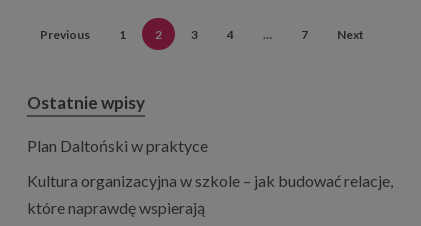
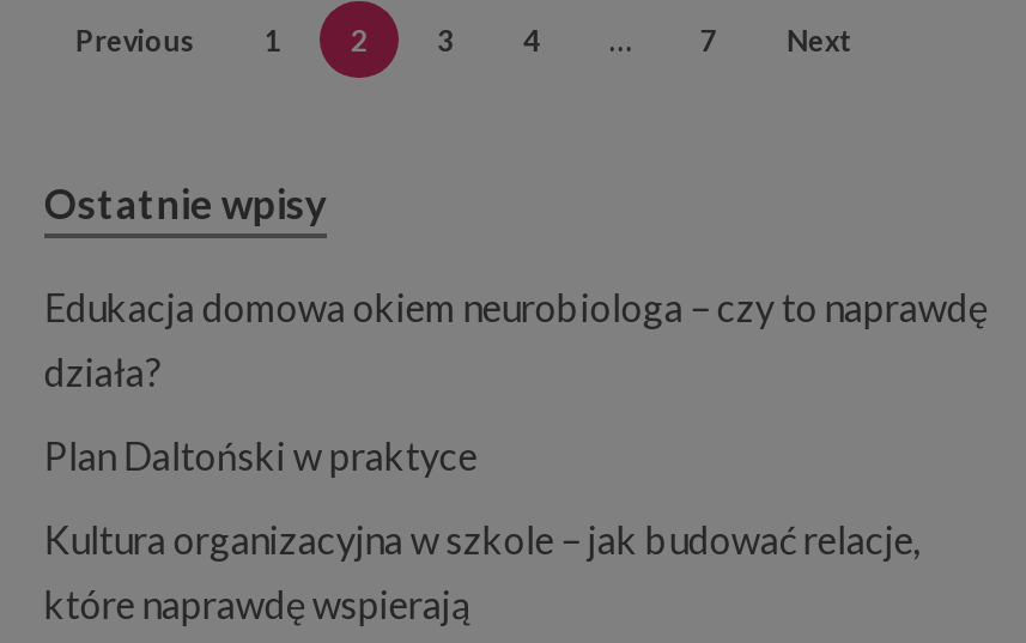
none -> [44,285,987,395] Edukacja domowa okiem neurobiologa – czy to naprawdę | działa?

